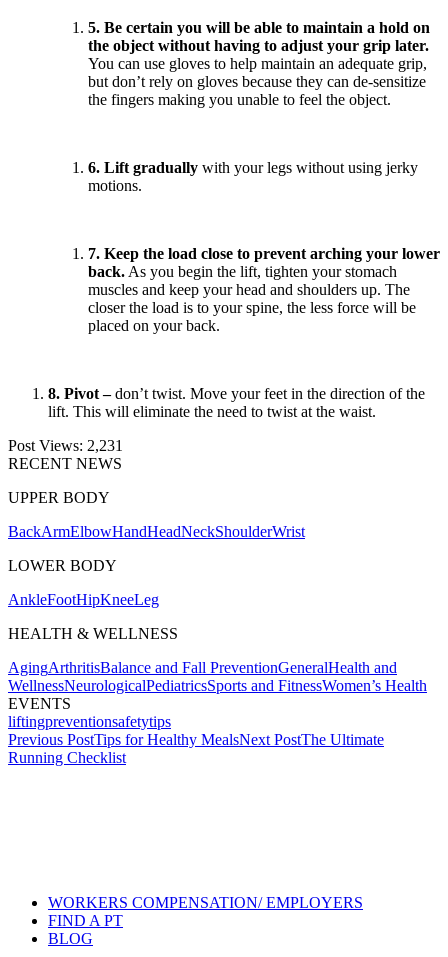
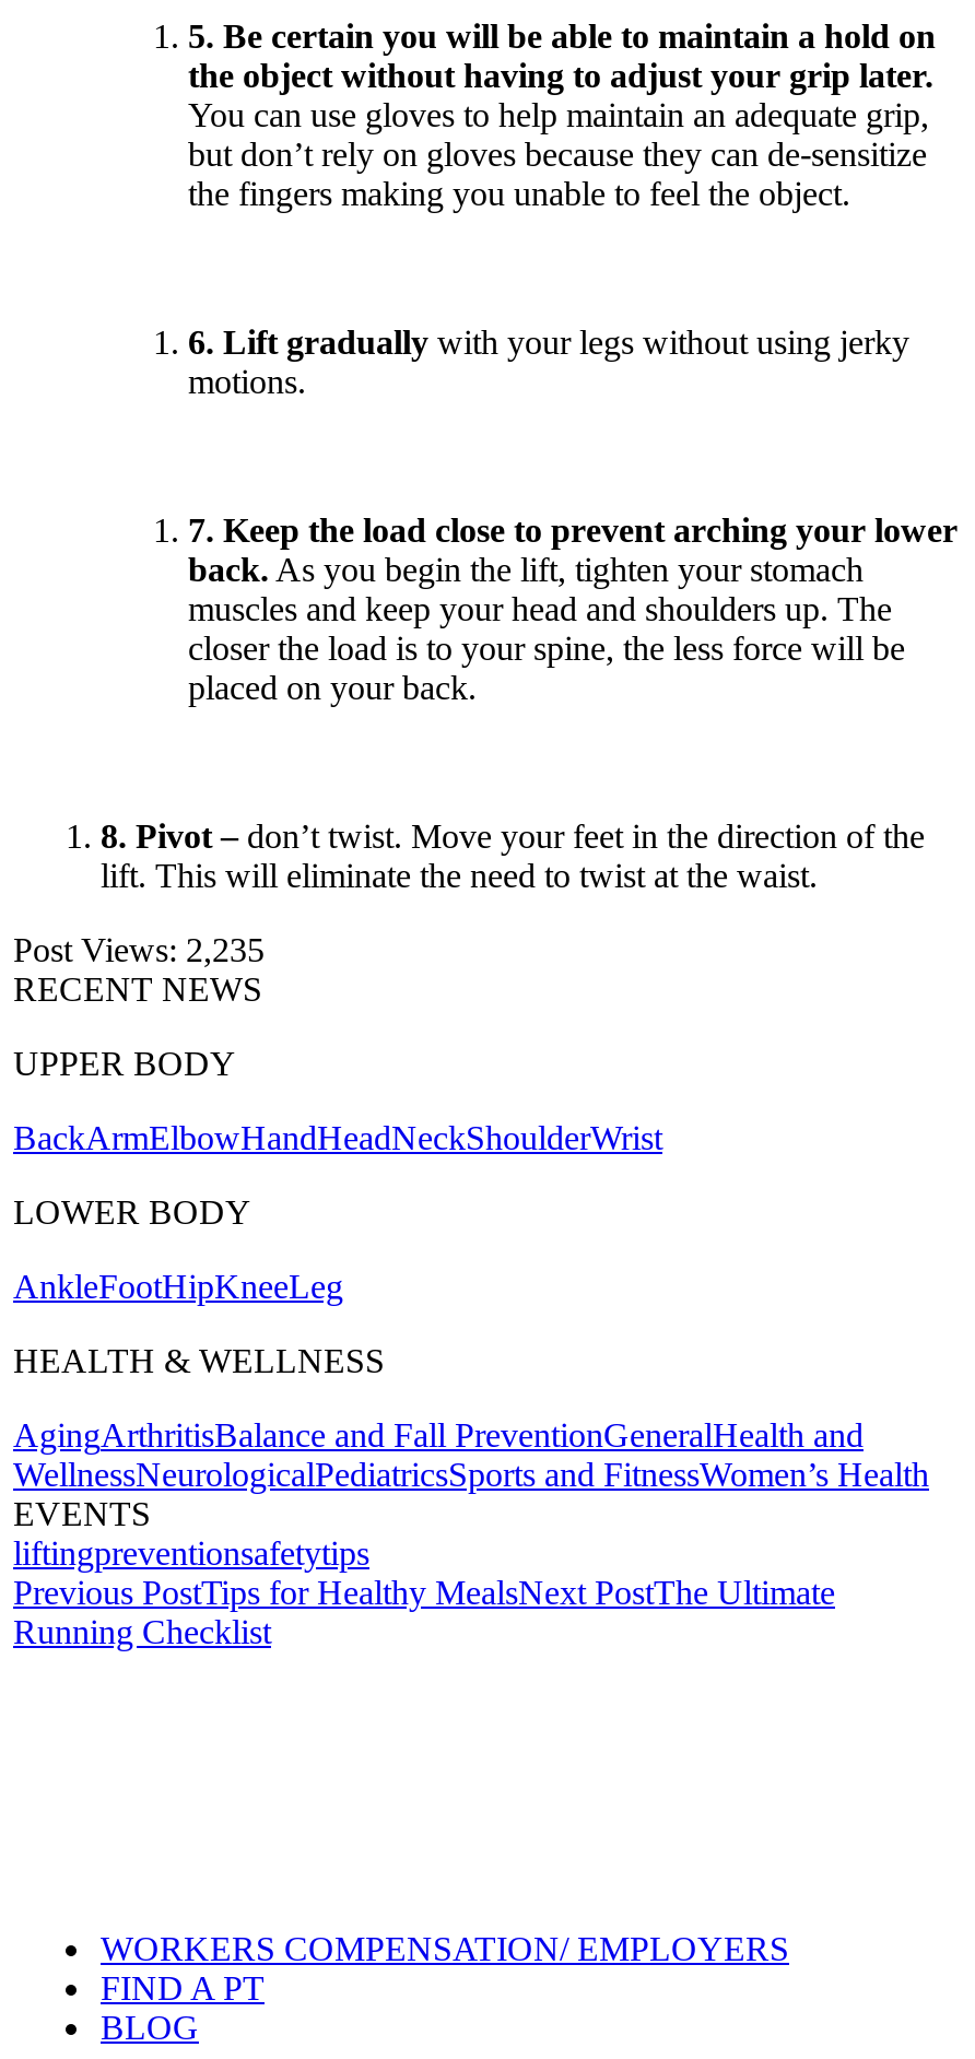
[8,437,123,454] Post Views: 2,231 -> [13,932,265,969] Post Views: 2,235

